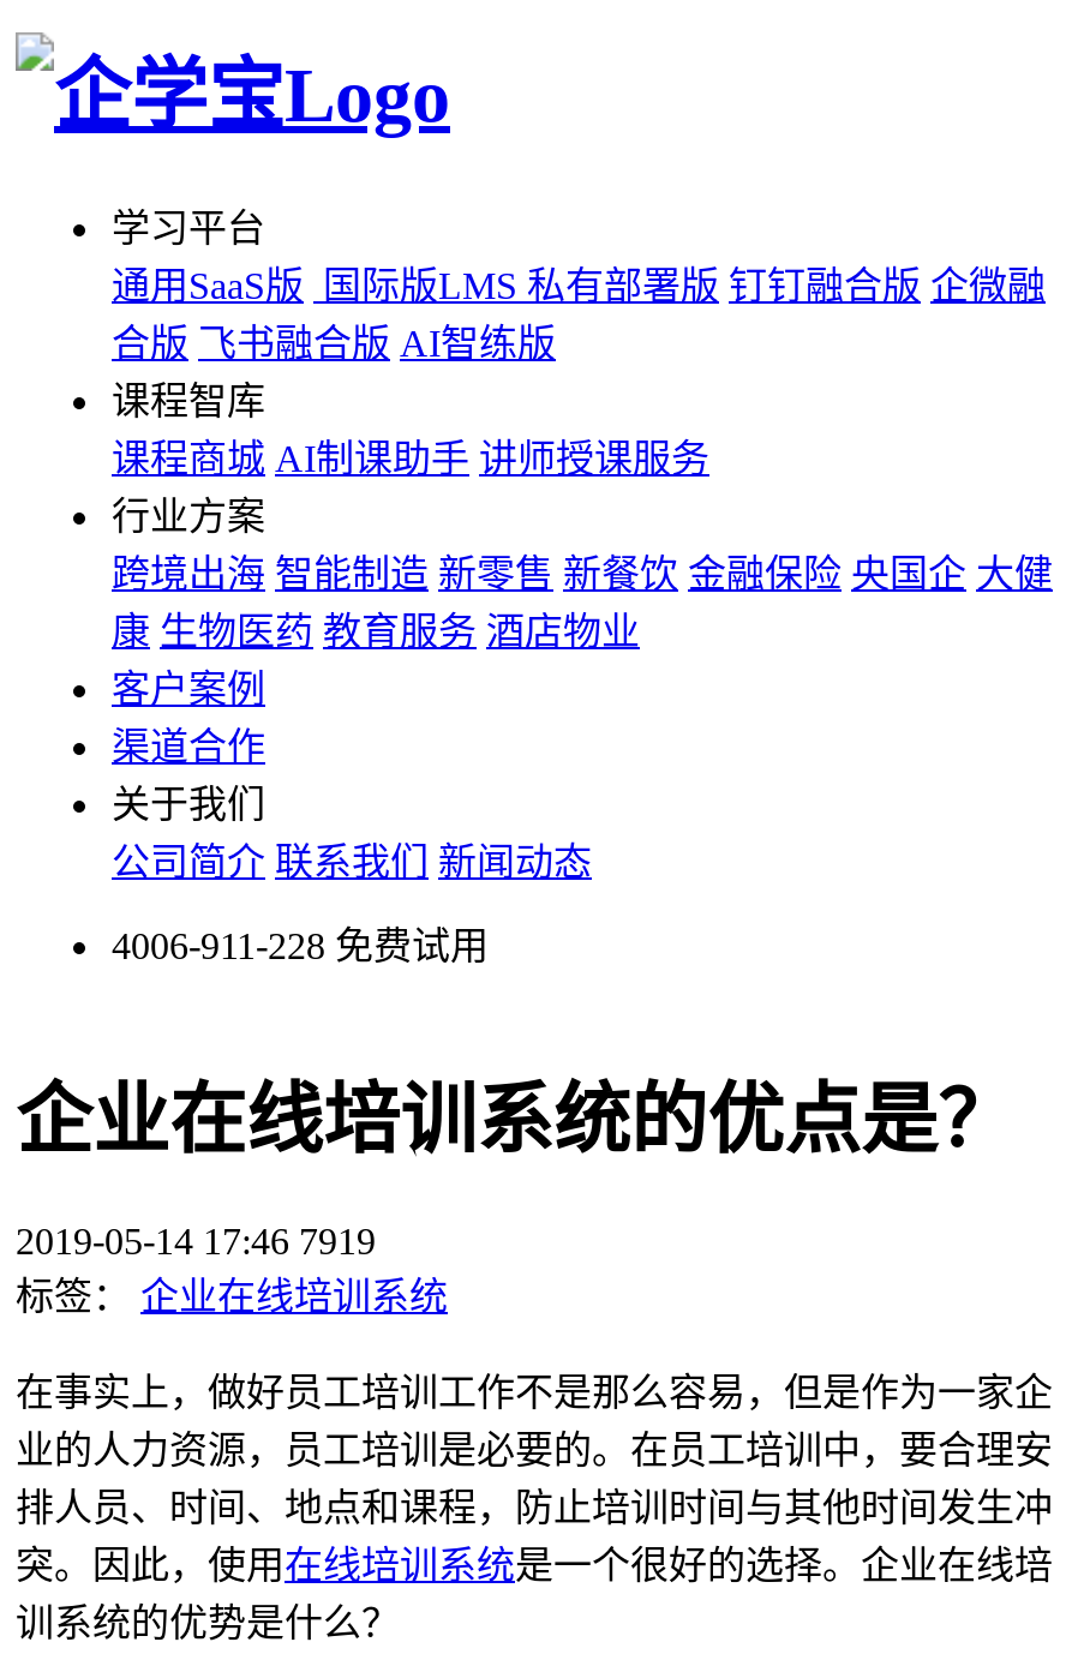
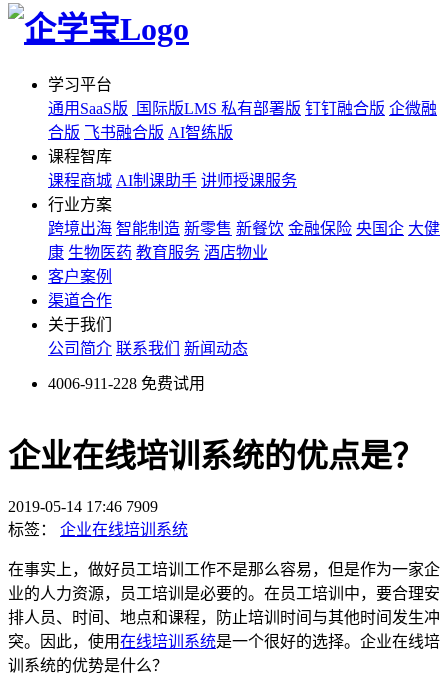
[16,1220,376,1261] 2019-05-14 17:46 7919 -> [8,498,158,515] 2019-05-14 17:46 7909

